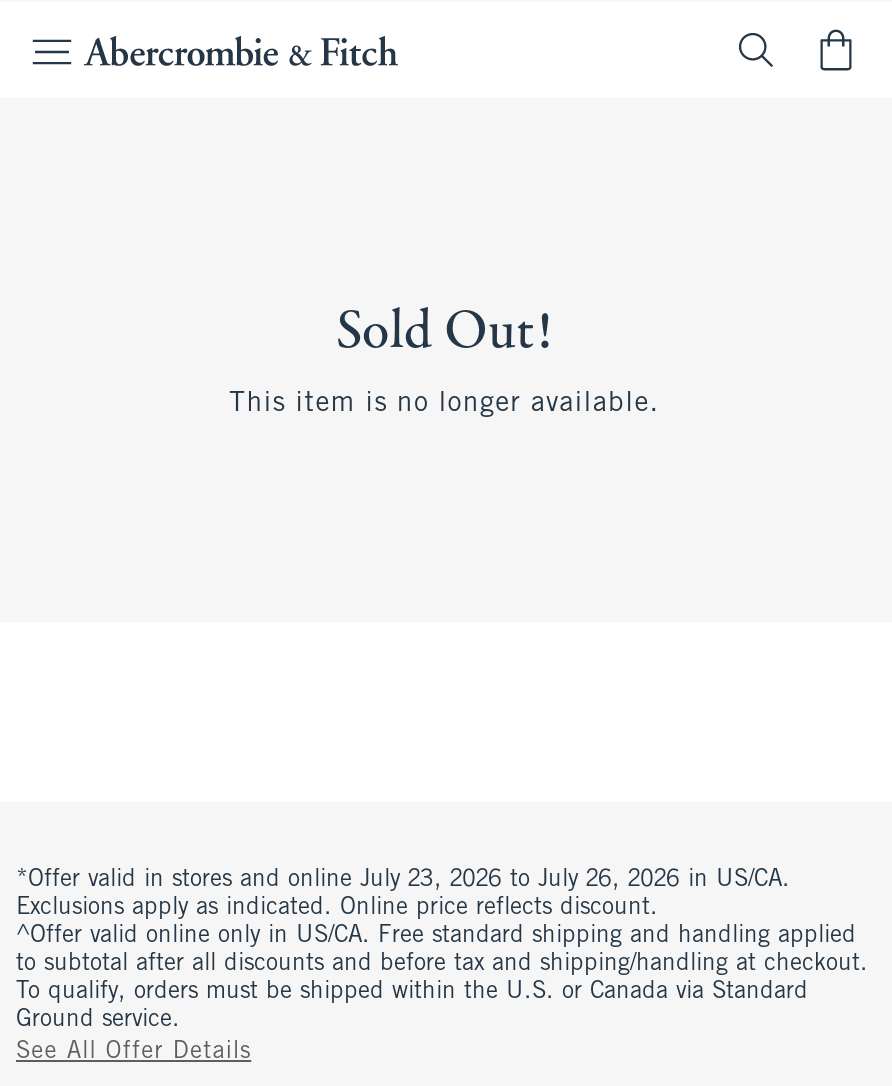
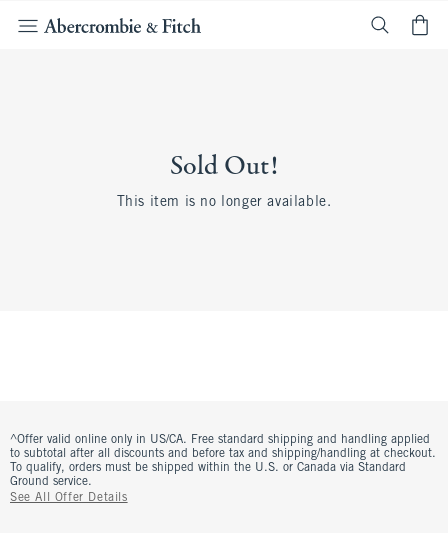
[16,868,790,920] *Offer valid in stores and online July 23, 2026 to July 26, 2026 in US/CA. | Exclusions apply as indicated. Online price reflects discount. -> none

